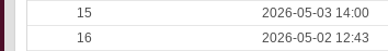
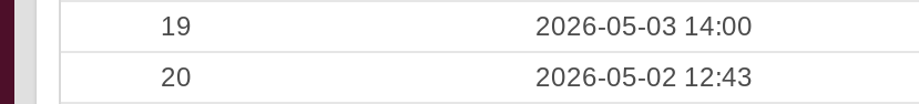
[77,5,92,21] 15 -> [161,11,192,42] 19
[77,30,92,46] 16 -> [161,62,192,93] 20

